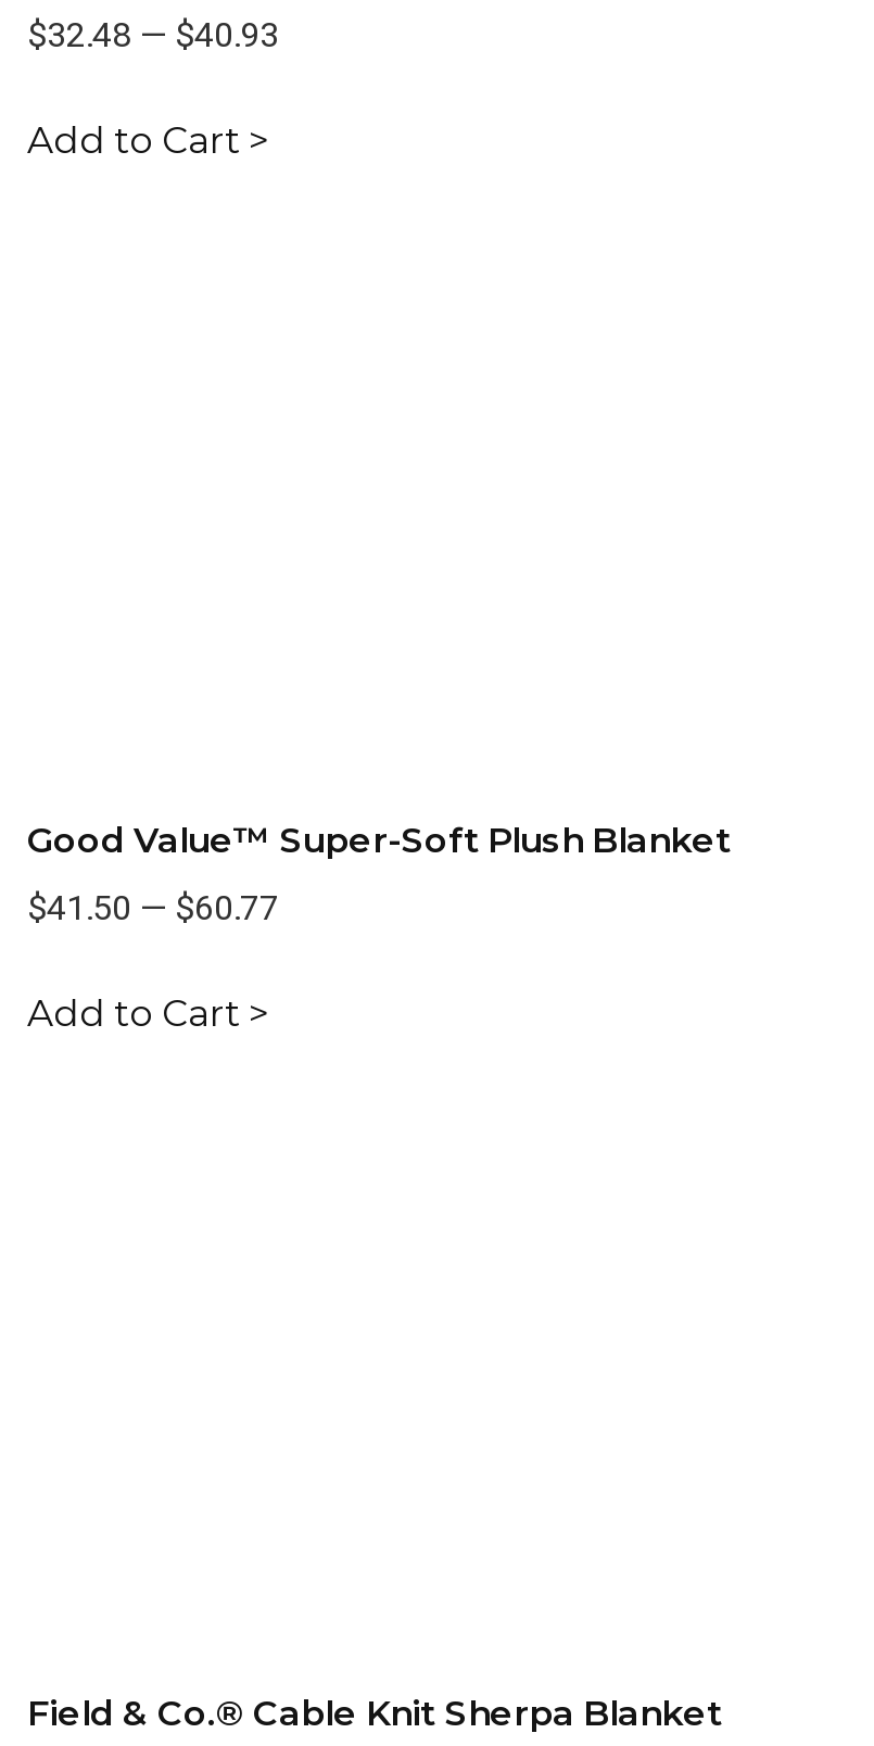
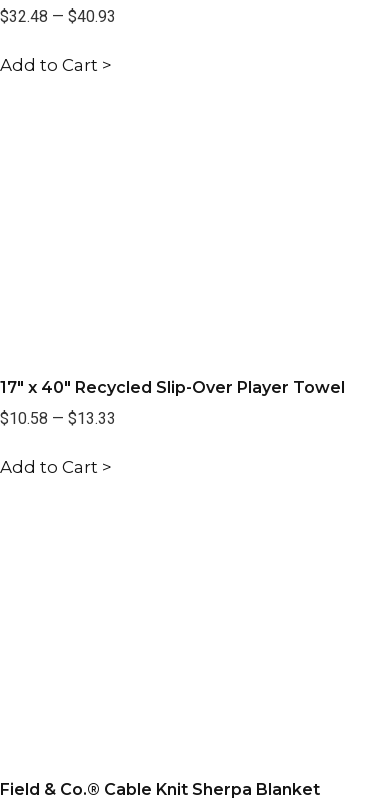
[27,820,731,861] Good Value™ Super-Soft Plush Blanket -> [0,378,345,397] 17" x 40" Recycled Slip-Over Player Towel
[27,887,279,928] $41.50 — $60.77 -> [0,409,116,428] $10.58 — $13.33

